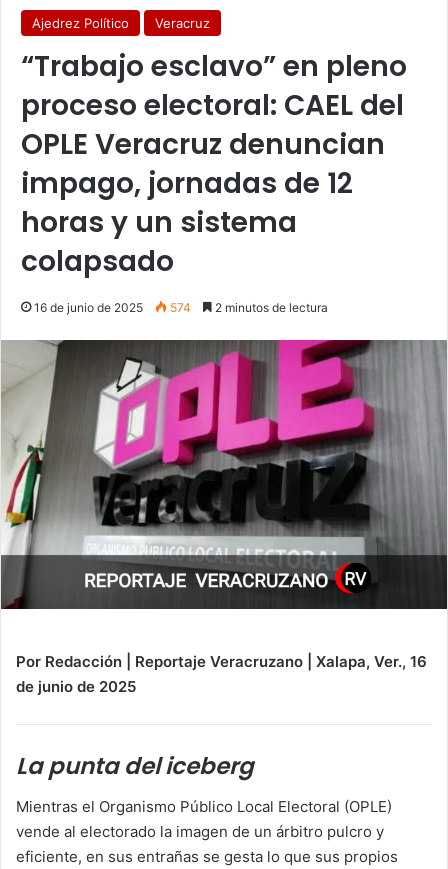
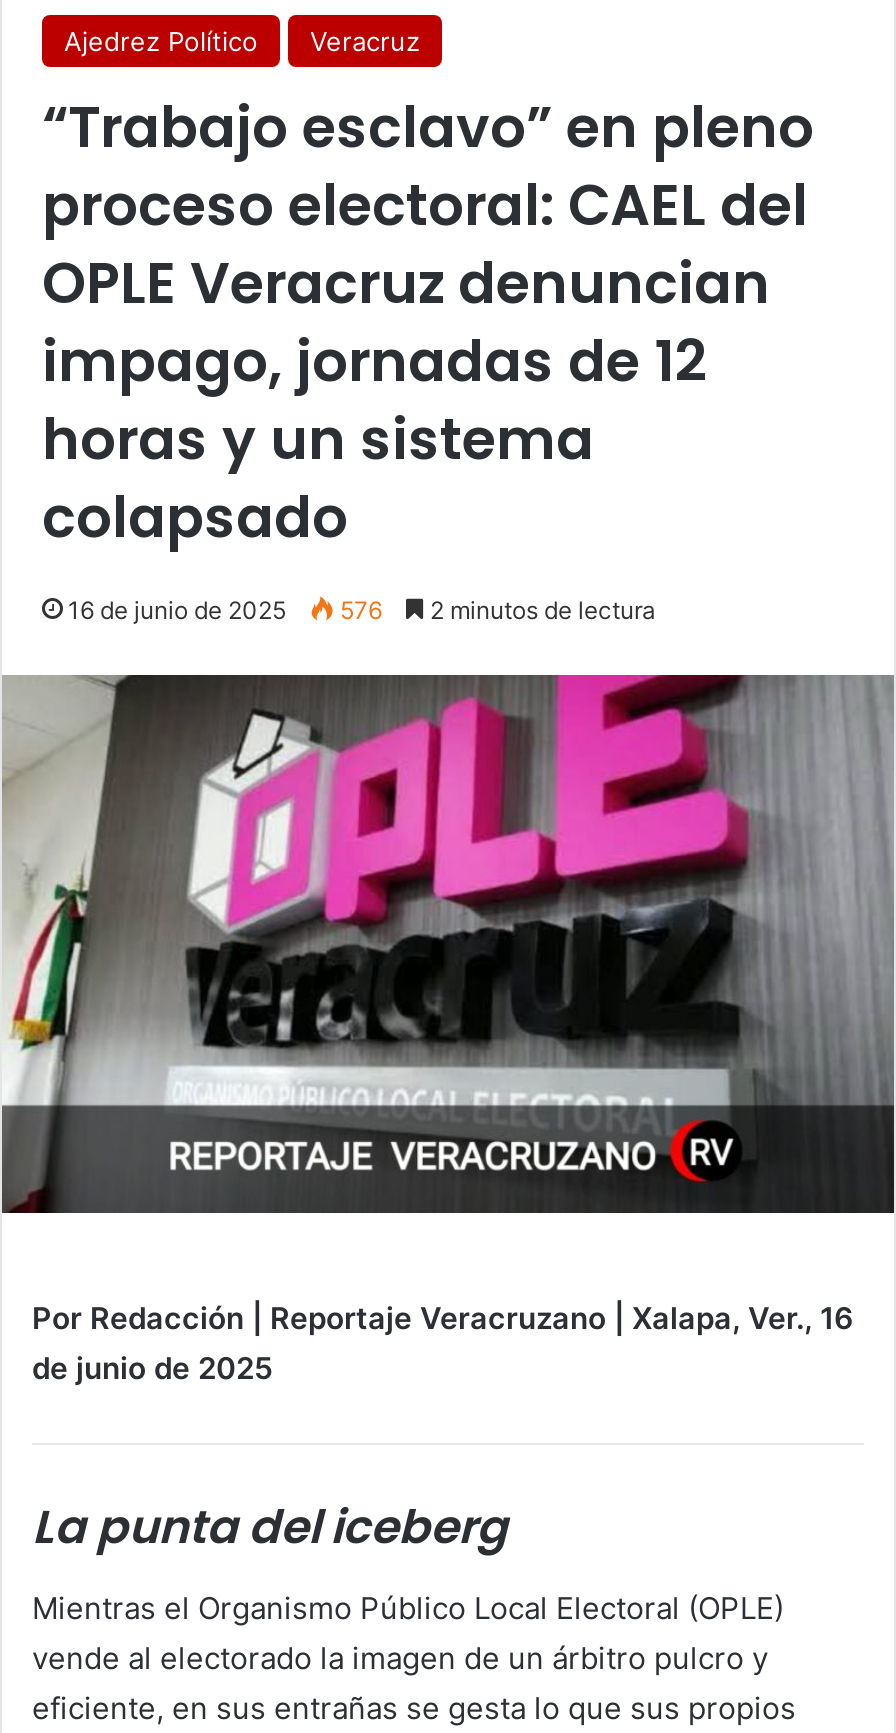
[34,300,328,315] 16 de junio de 2025 574 2 minutos de lectura -> [68,595,656,625] 16 de junio de 2025 576 2 minutos de lectura

